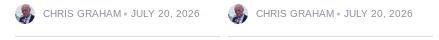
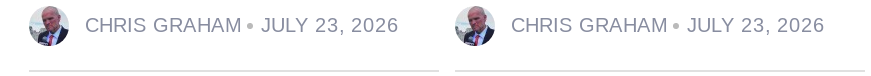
[43,8,200,19] CHRIS GRAHAM JULY 20, 2026 -> [85,14,399,36] CHRIS GRAHAM JULY 23, 2026
[256,8,413,19] CHRIS GRAHAM JULY 20, 2026 -> [511,14,825,36] CHRIS GRAHAM JULY 23, 2026

